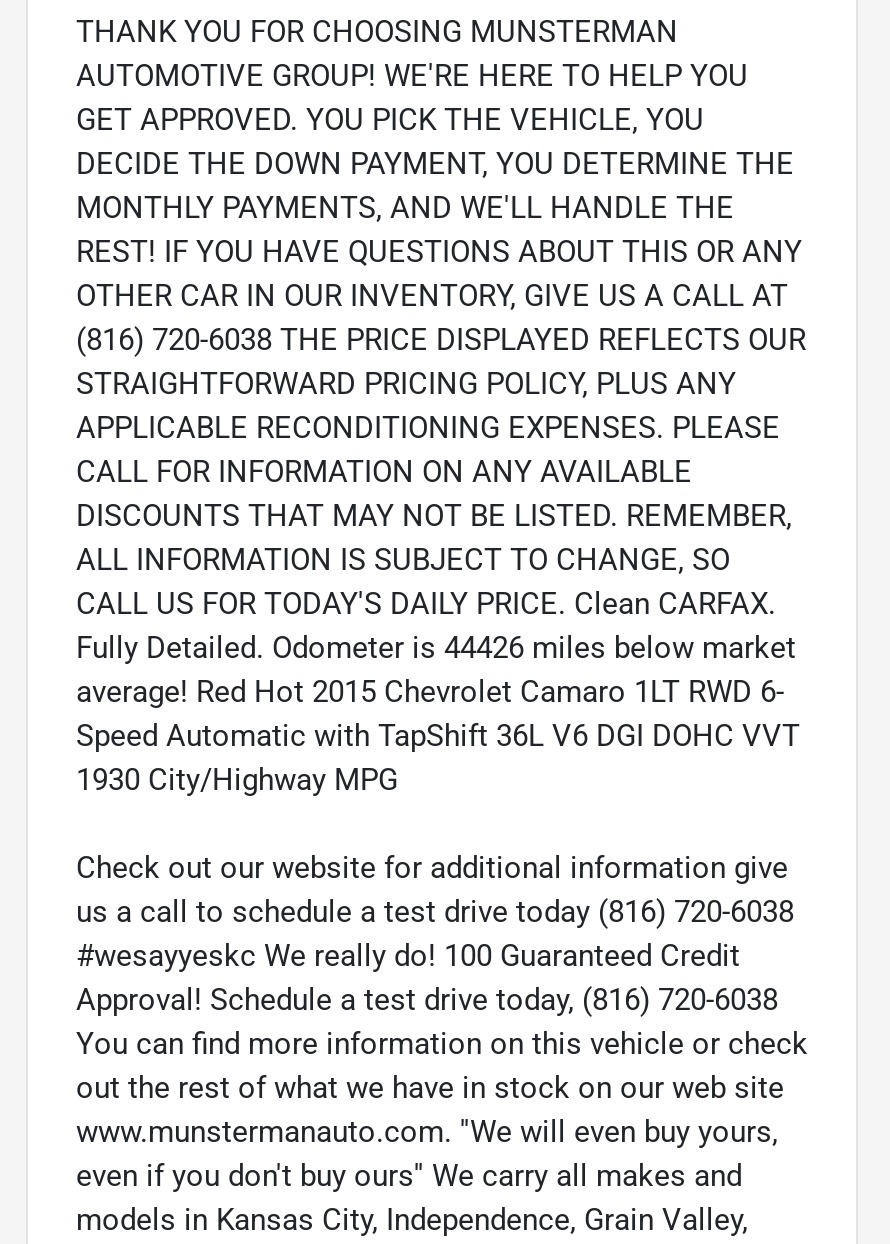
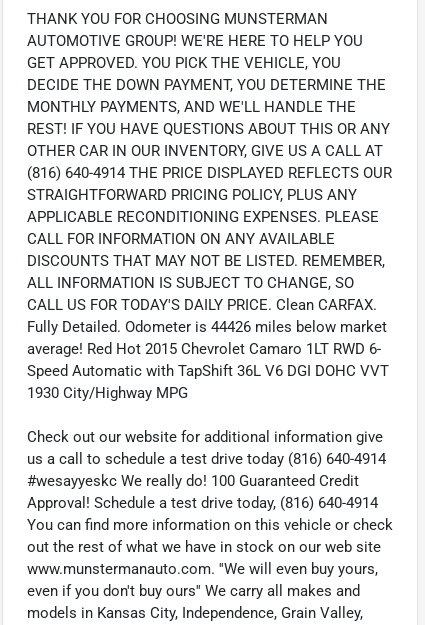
[76,322,806,358] (816) 720-6038 THE PRICE DISPLAYED REFLECTS OUR -> [27,164,392,182] (816) 640-4914 THE PRICE DISPLAYED REFLECTS OUR
[76,894,794,930] us a call to schedule a test drive today (816) 720-6038 -> [27,450,386,468] us a call to schedule a test drive today (816) 640-4914
[76,982,778,1018] Approval! Schedule a test drive today, (816) 720-6038 -> [27,494,378,512] Approval! Schedule a test drive today, (816) 640-4914

